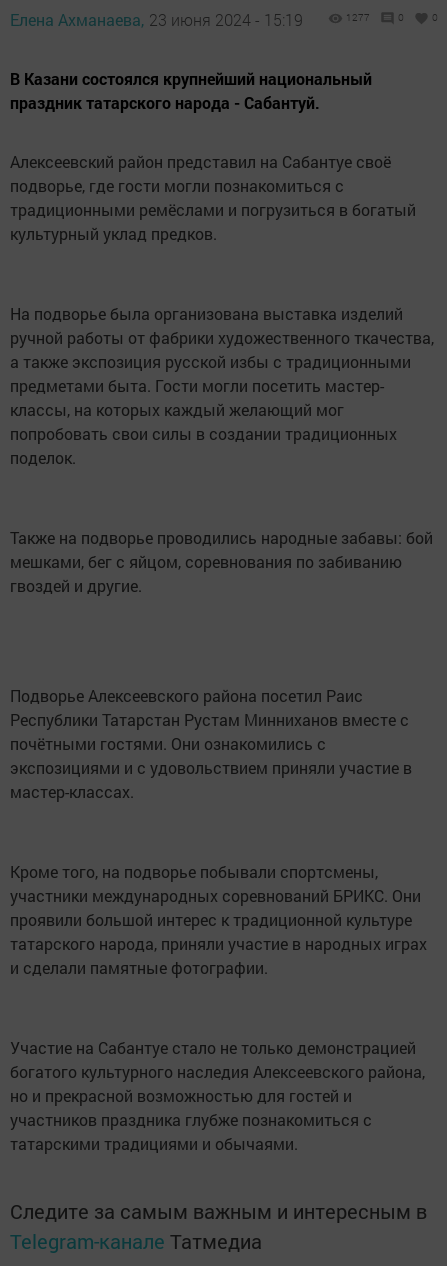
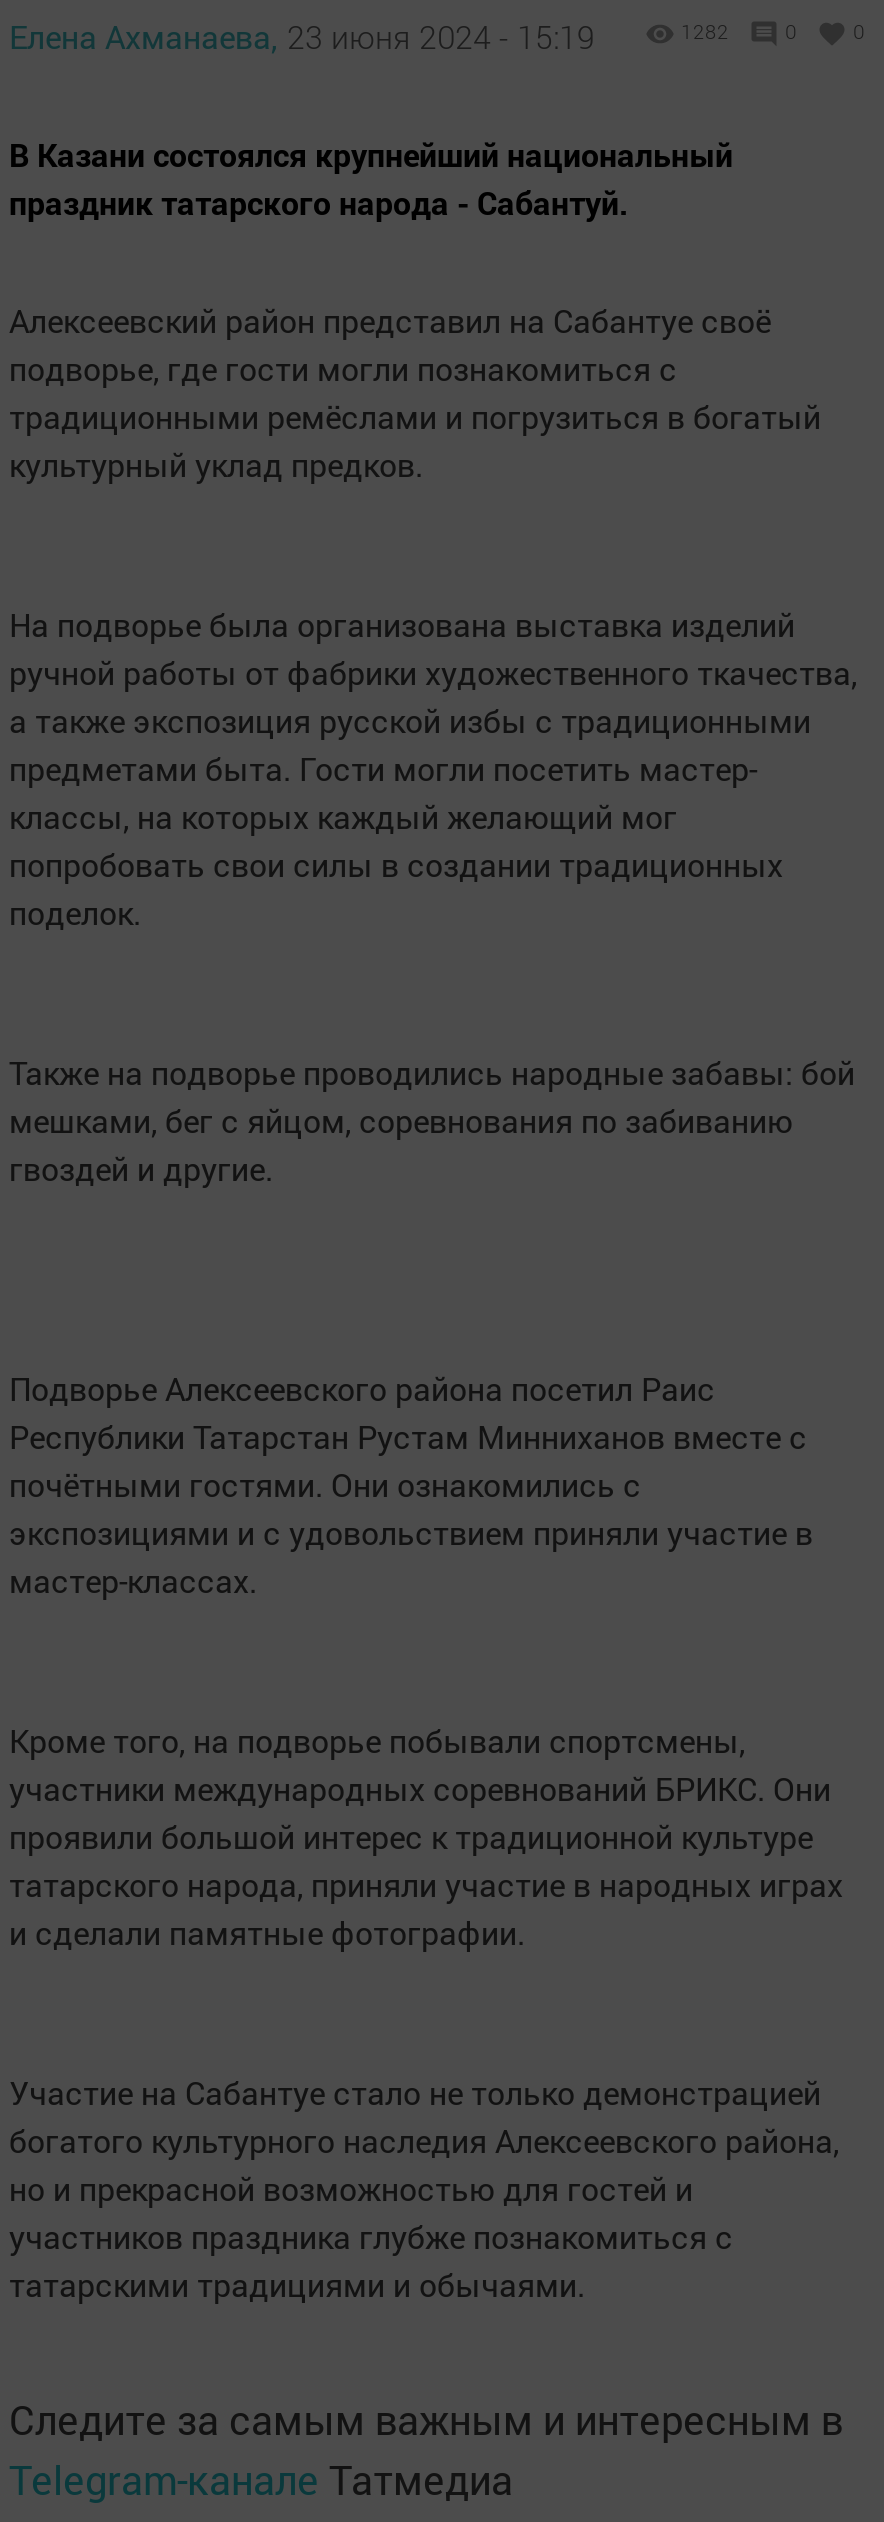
[346,11,370,24] 1277 -> [681,20,729,46] 1282

